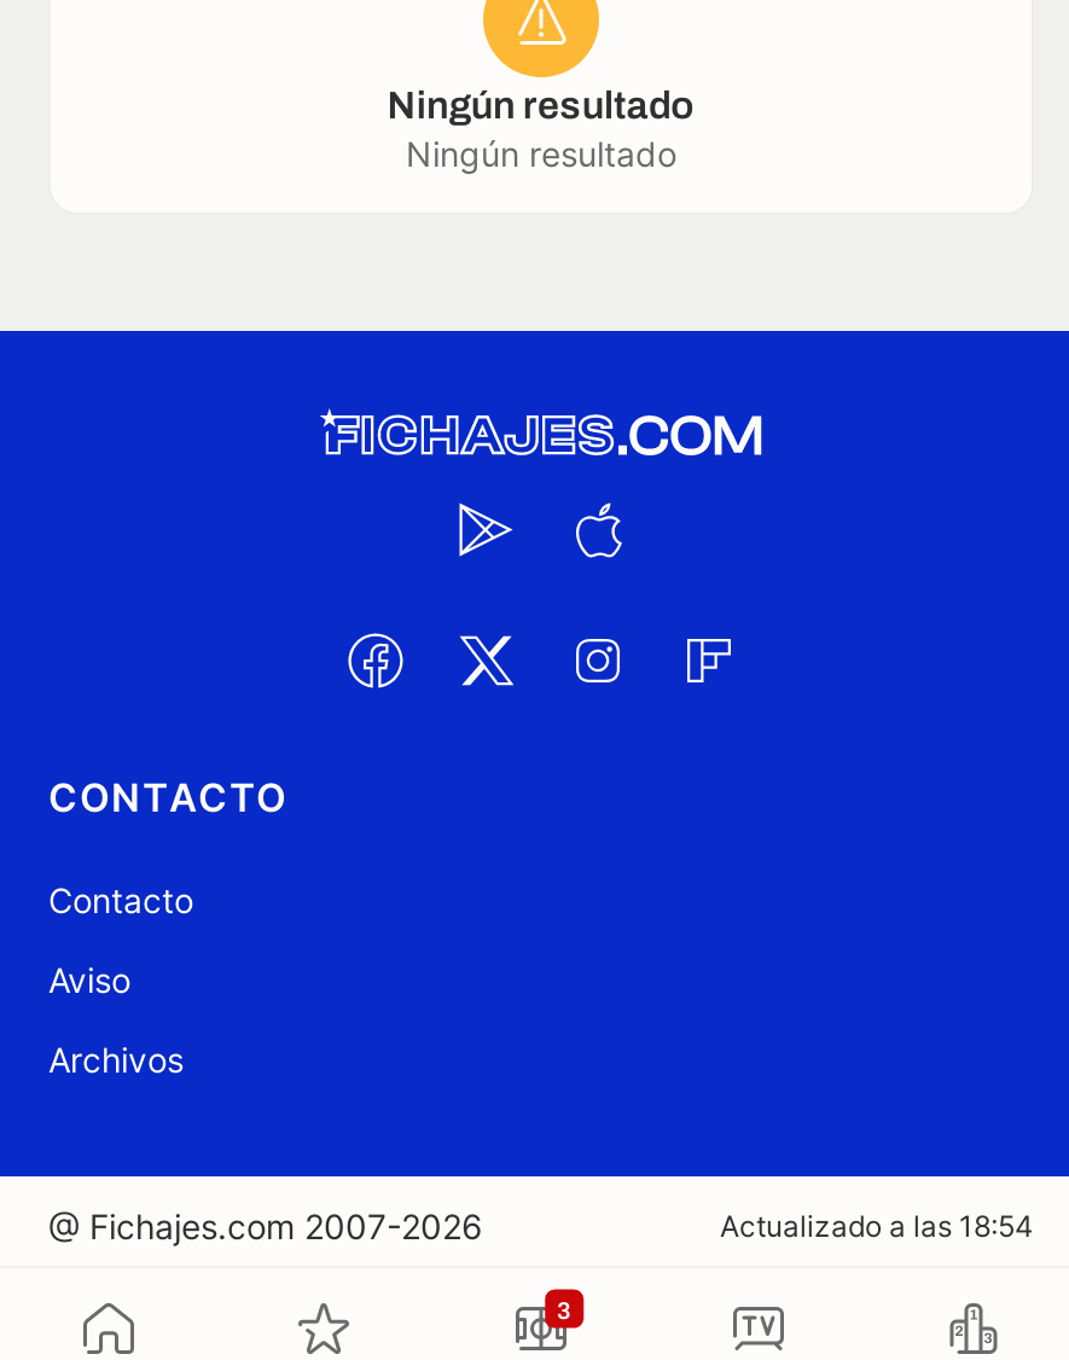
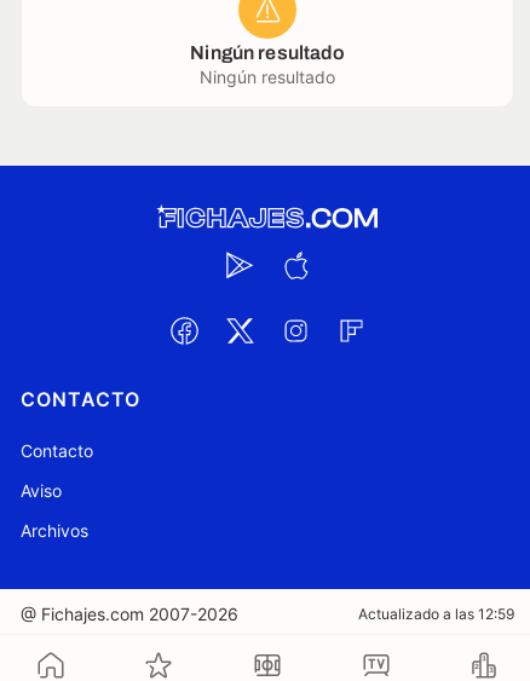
[720,1208,1034,1244] Actualizado a las 18:54 -> [358,605,514,623] Actualizado a las 12:59
[557,1296,572,1322] 3 -> none

